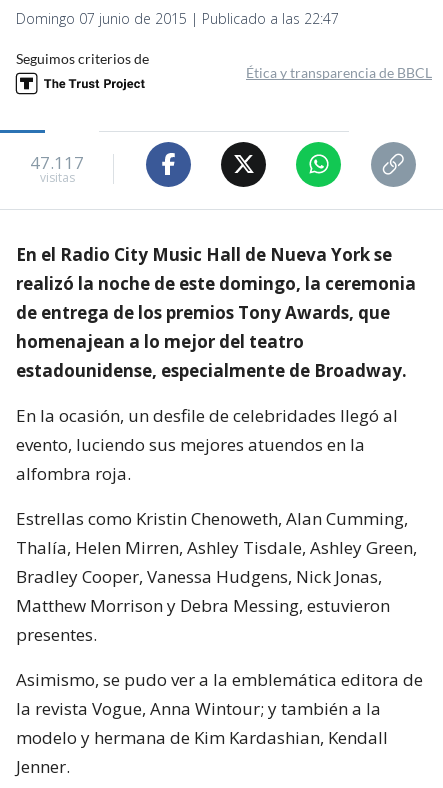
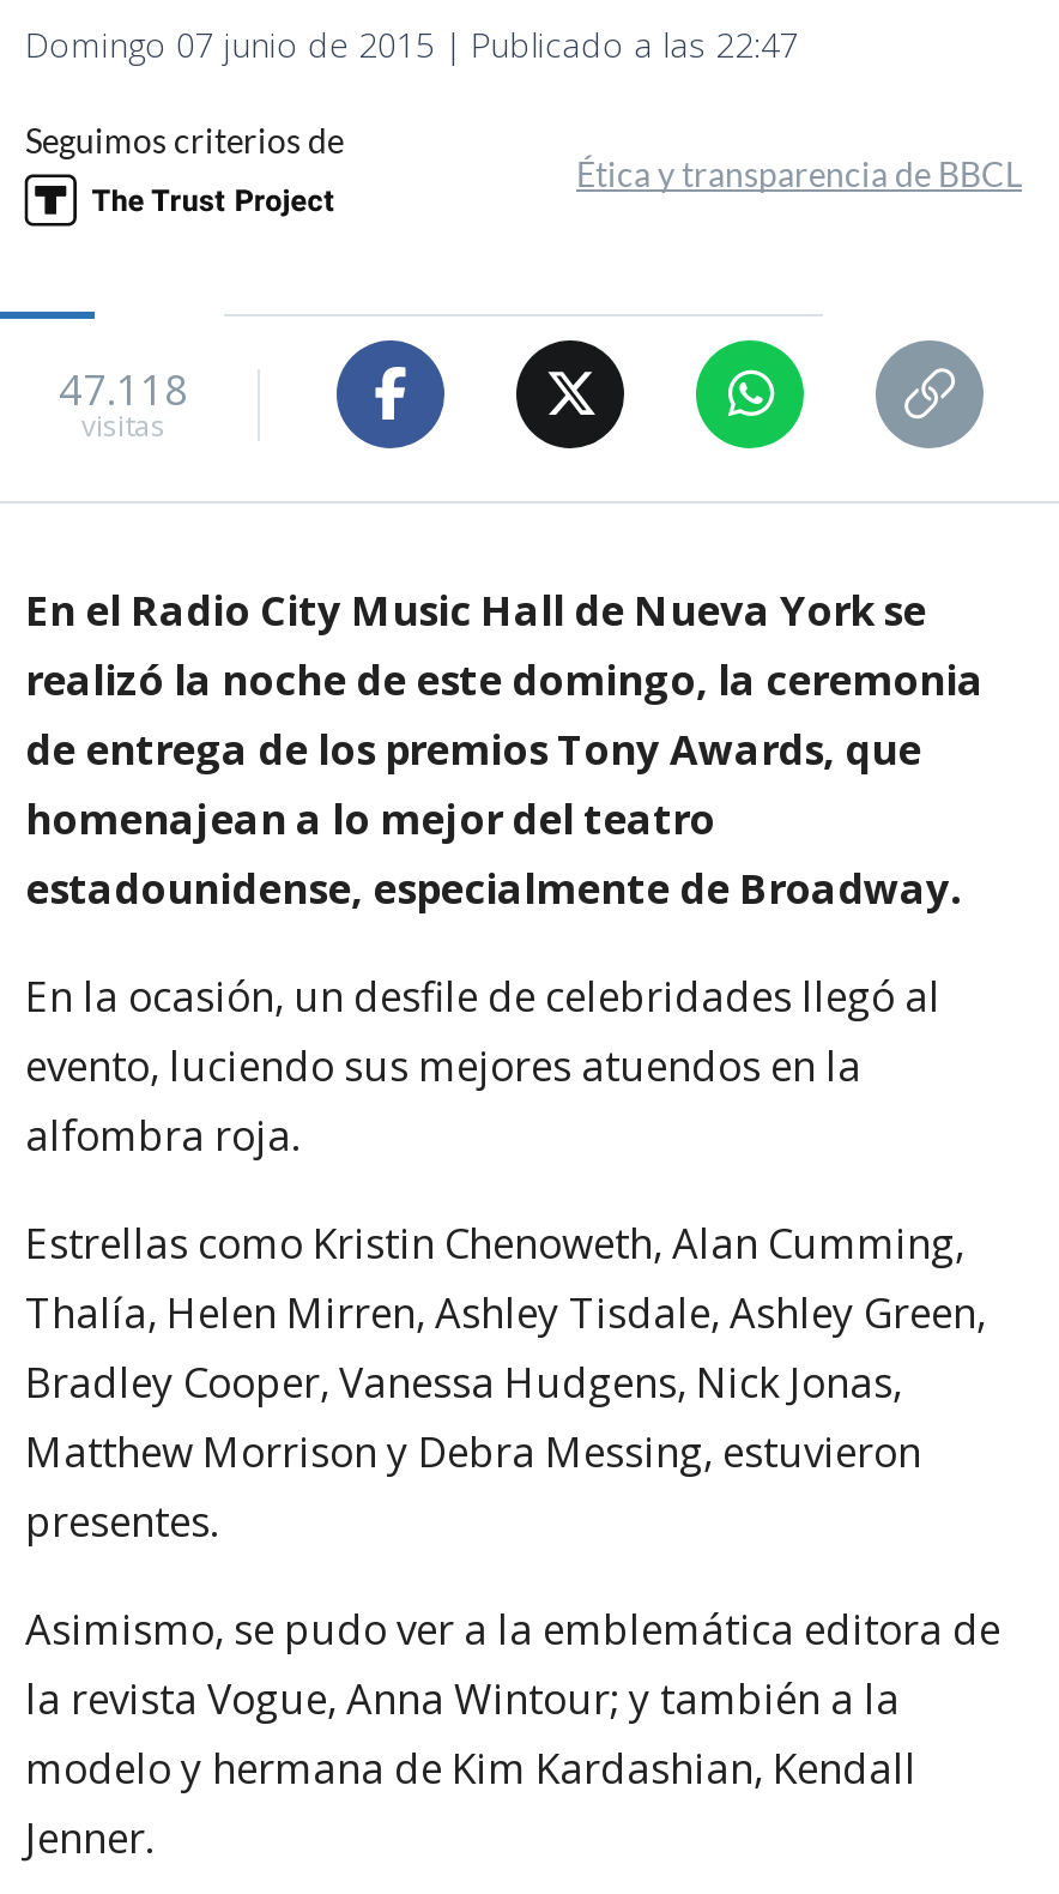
[30,151,84,174] 47.117 -> [59,363,188,418] 47.118

